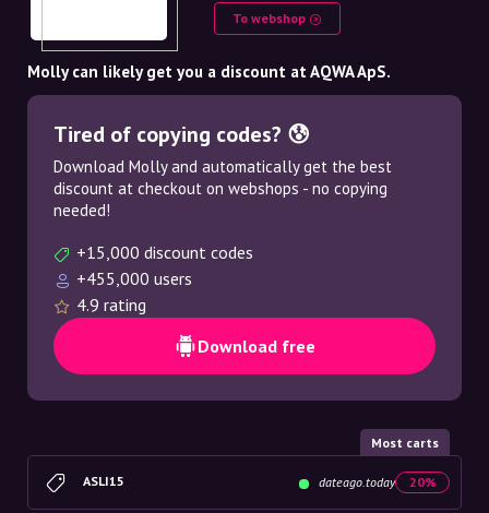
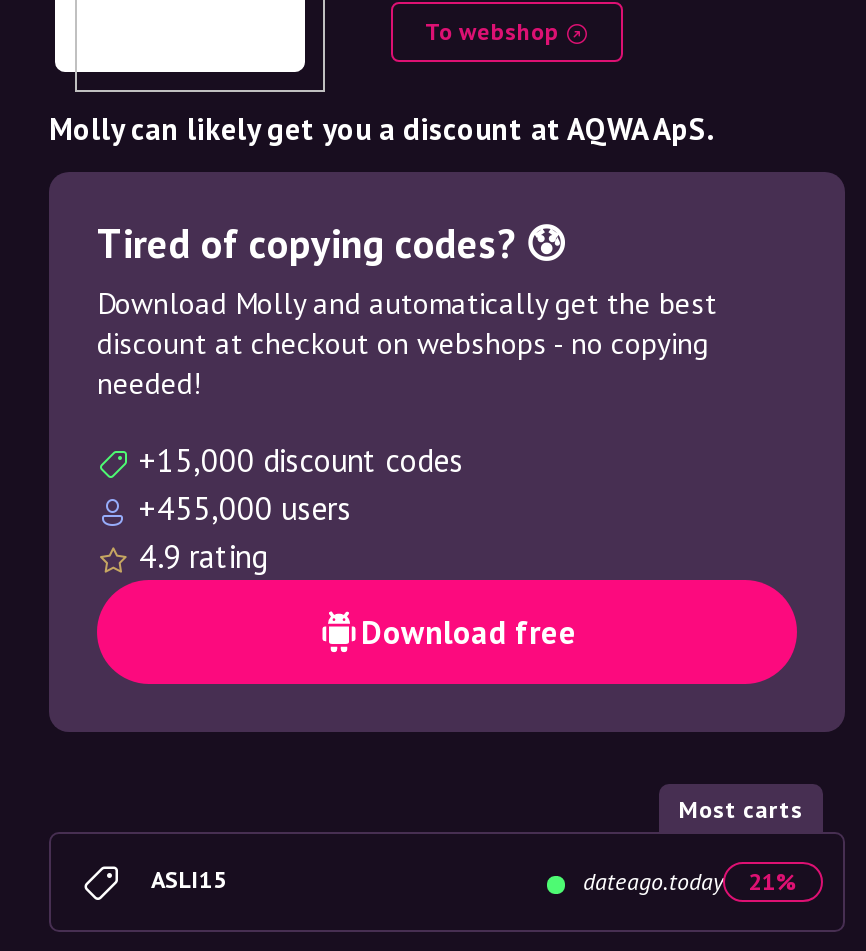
[315,474,436,490] dateago.today 20% -> [577,866,798,896] dateago.today 21%

